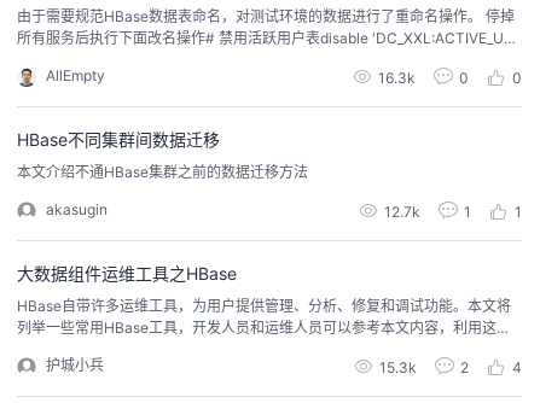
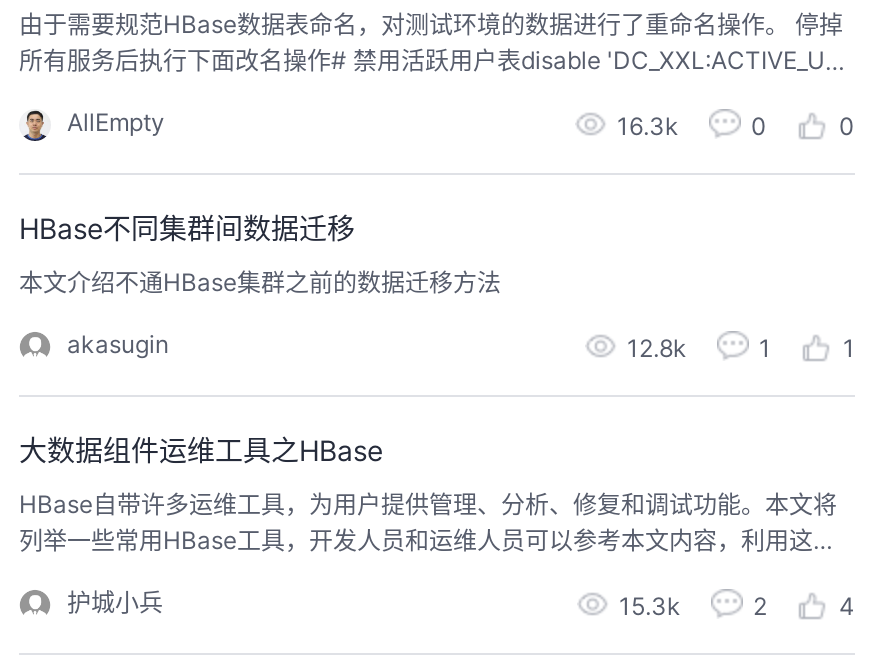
[384,203,420,221] 12.7k -> [627,333,687,363] 12.8k

